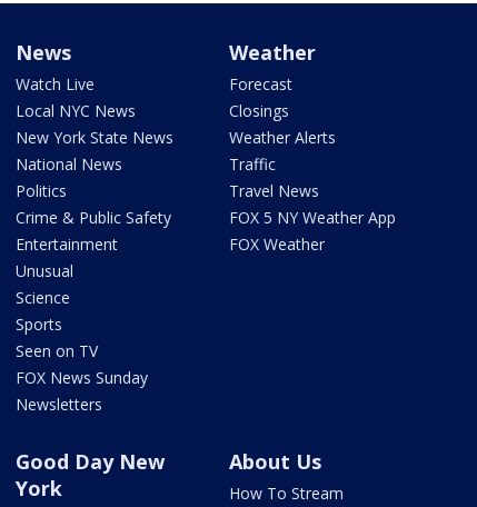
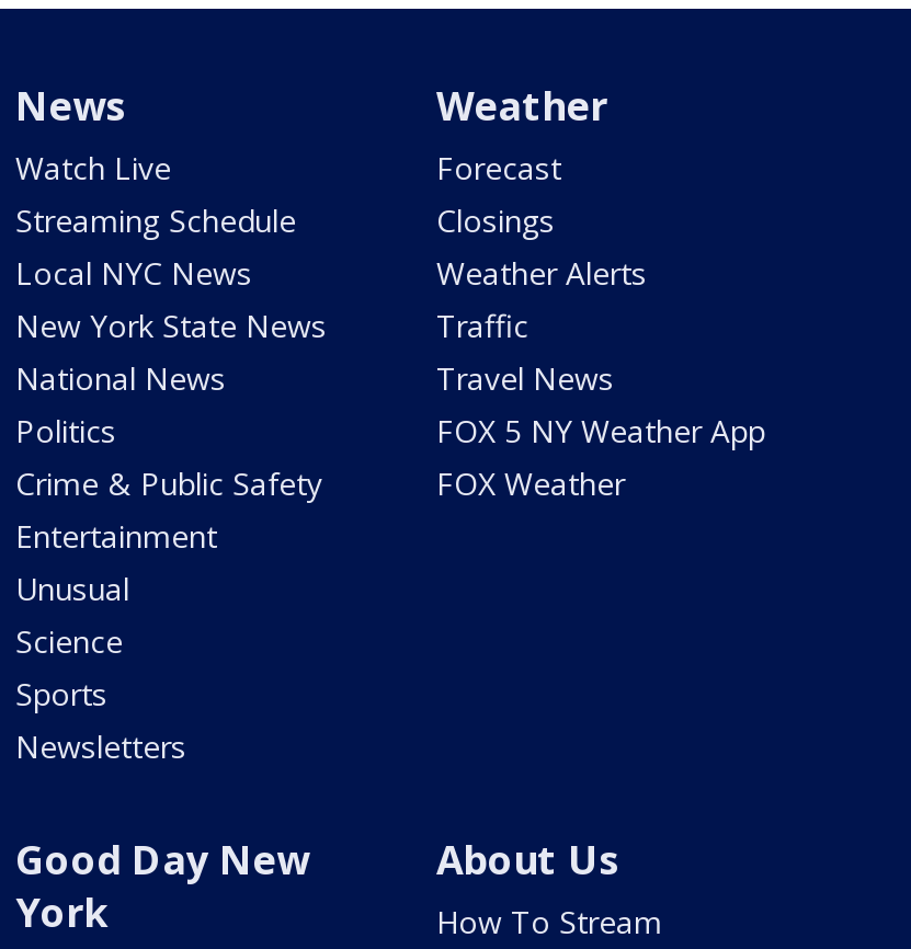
moved [16,100,173,335] -> [15,252,327,715]: Local NYC News | New York State News | National News | ... | Science | Sports
none -> [15,200,296,241] Streaming Schedule
[16,340,148,388] Seen on TV | FOX News Sunday -> none

